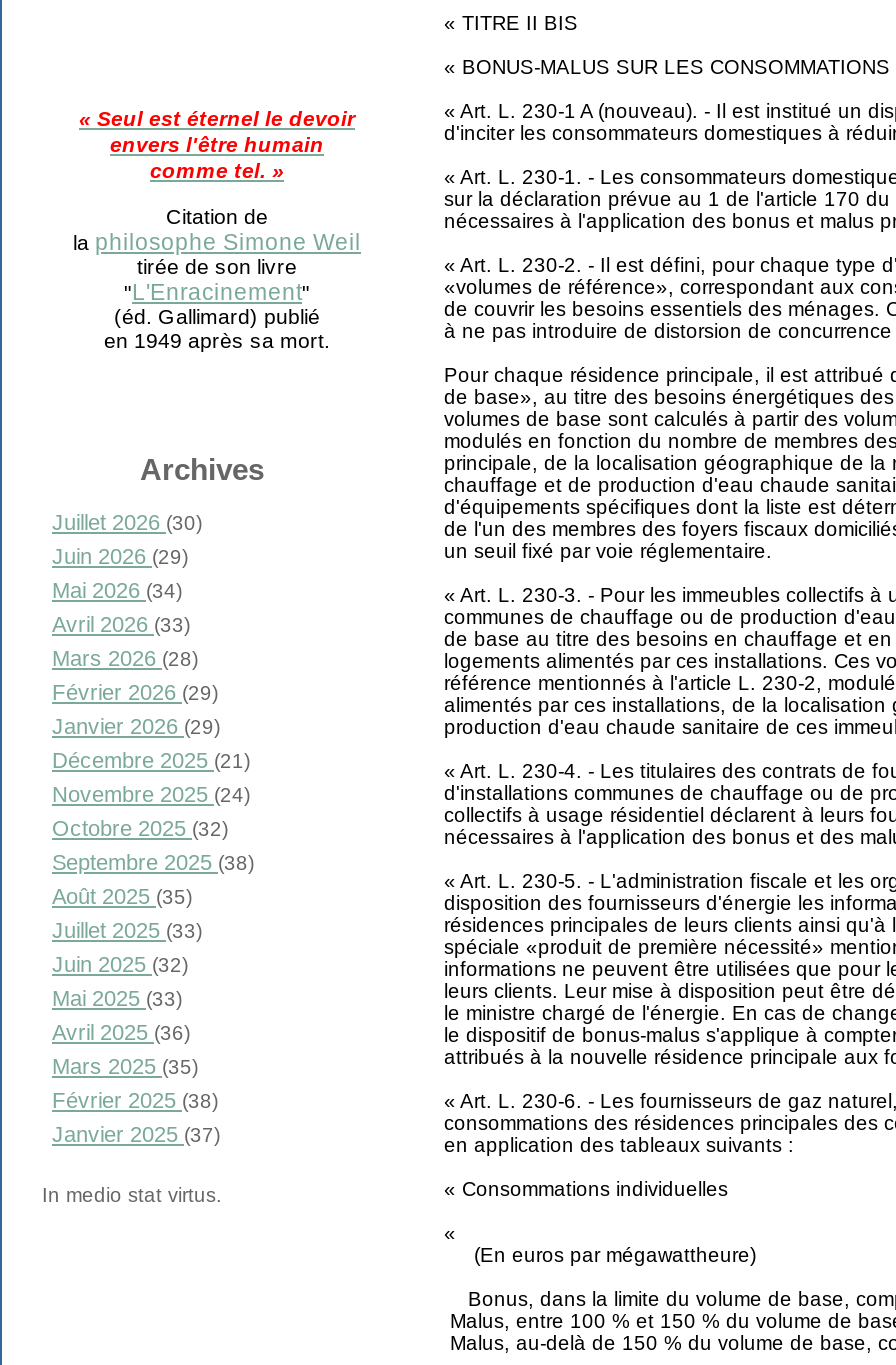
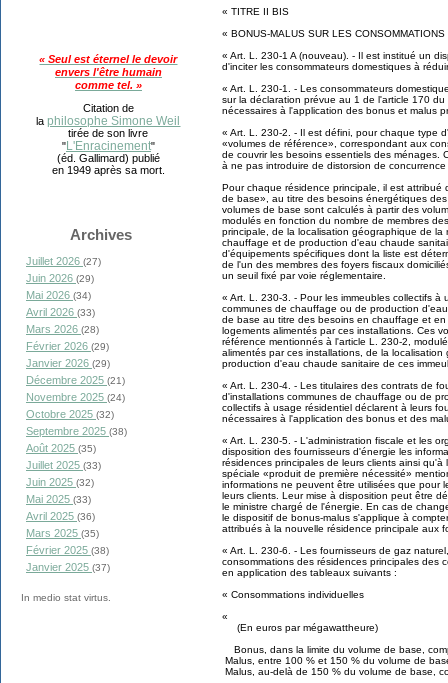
[52,510,202,534] Juillet 2026 (30) -> [26,255,101,267] Juillet 2026 (27)

